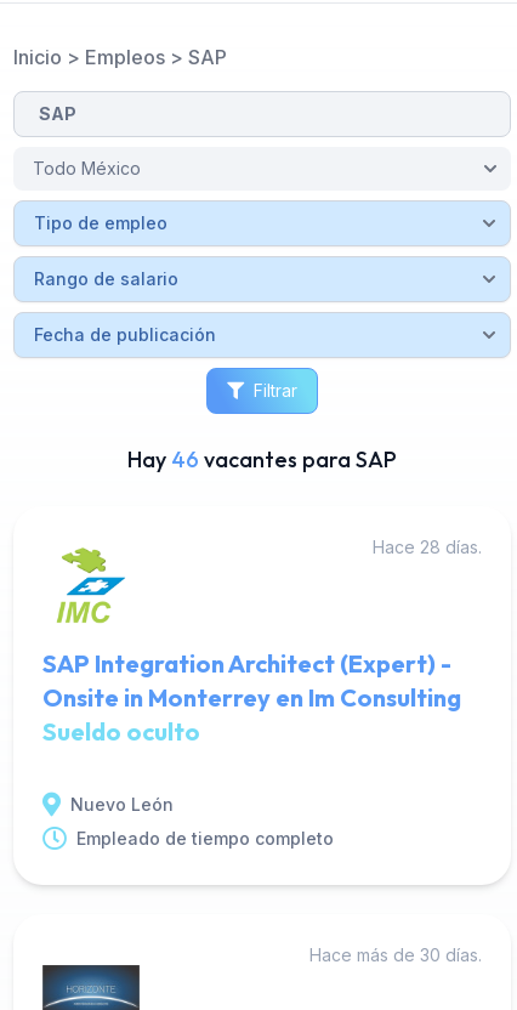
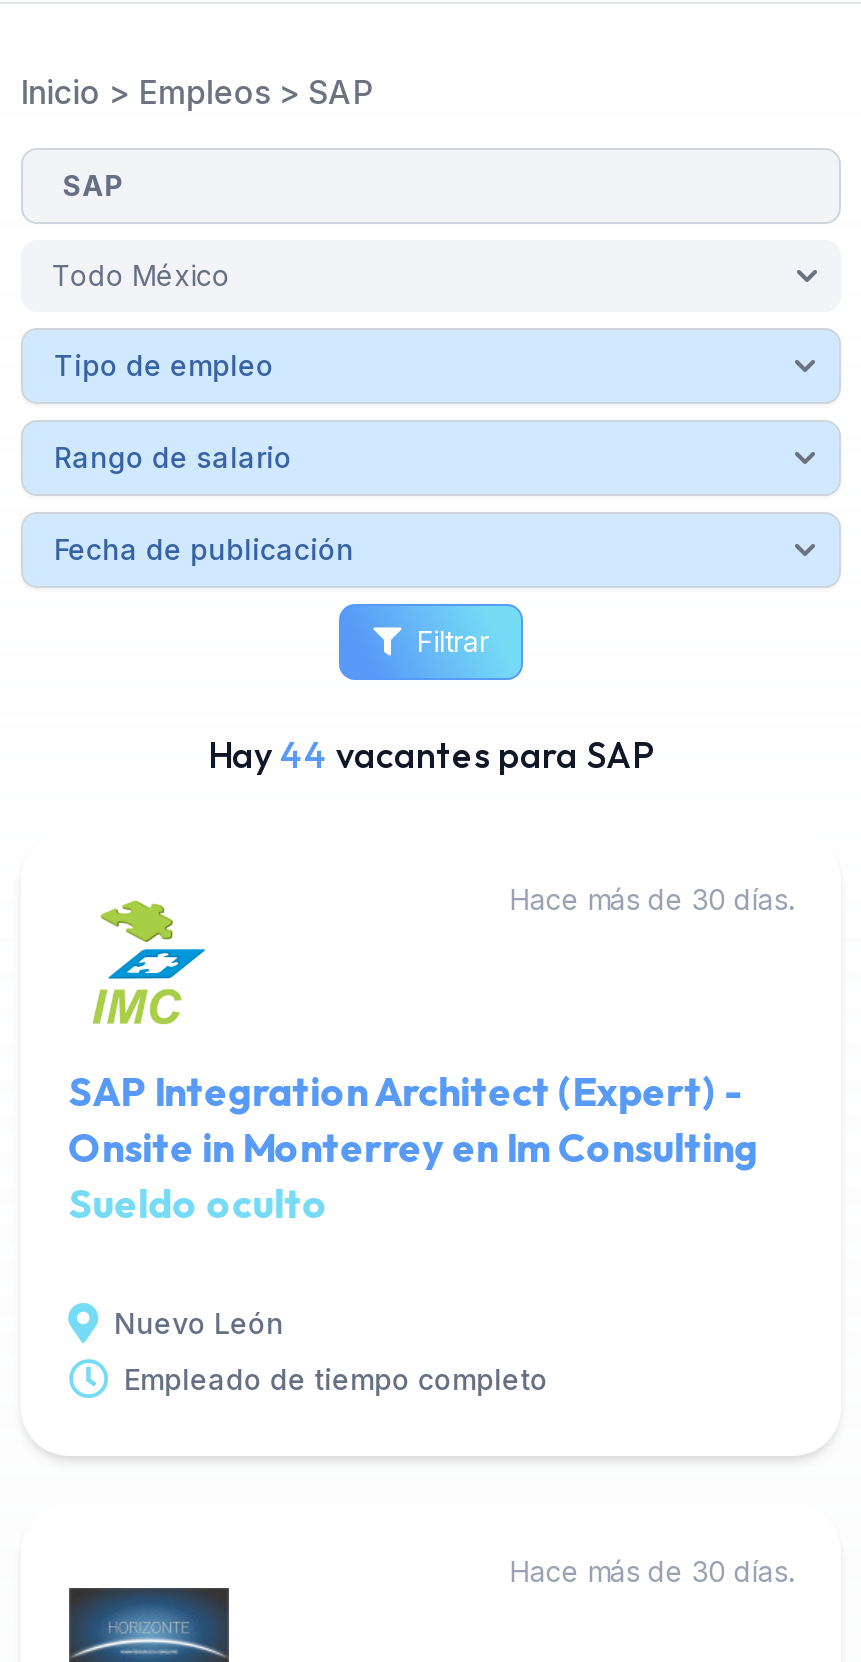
[127,446,397,473] Hay 46 vacantes para SAP -> [208,732,654,778] Hay 44 vacantes para SAP
[373,537,482,557] Hace 28 días. -> [510,882,794,916] Hace más de 30 días.

